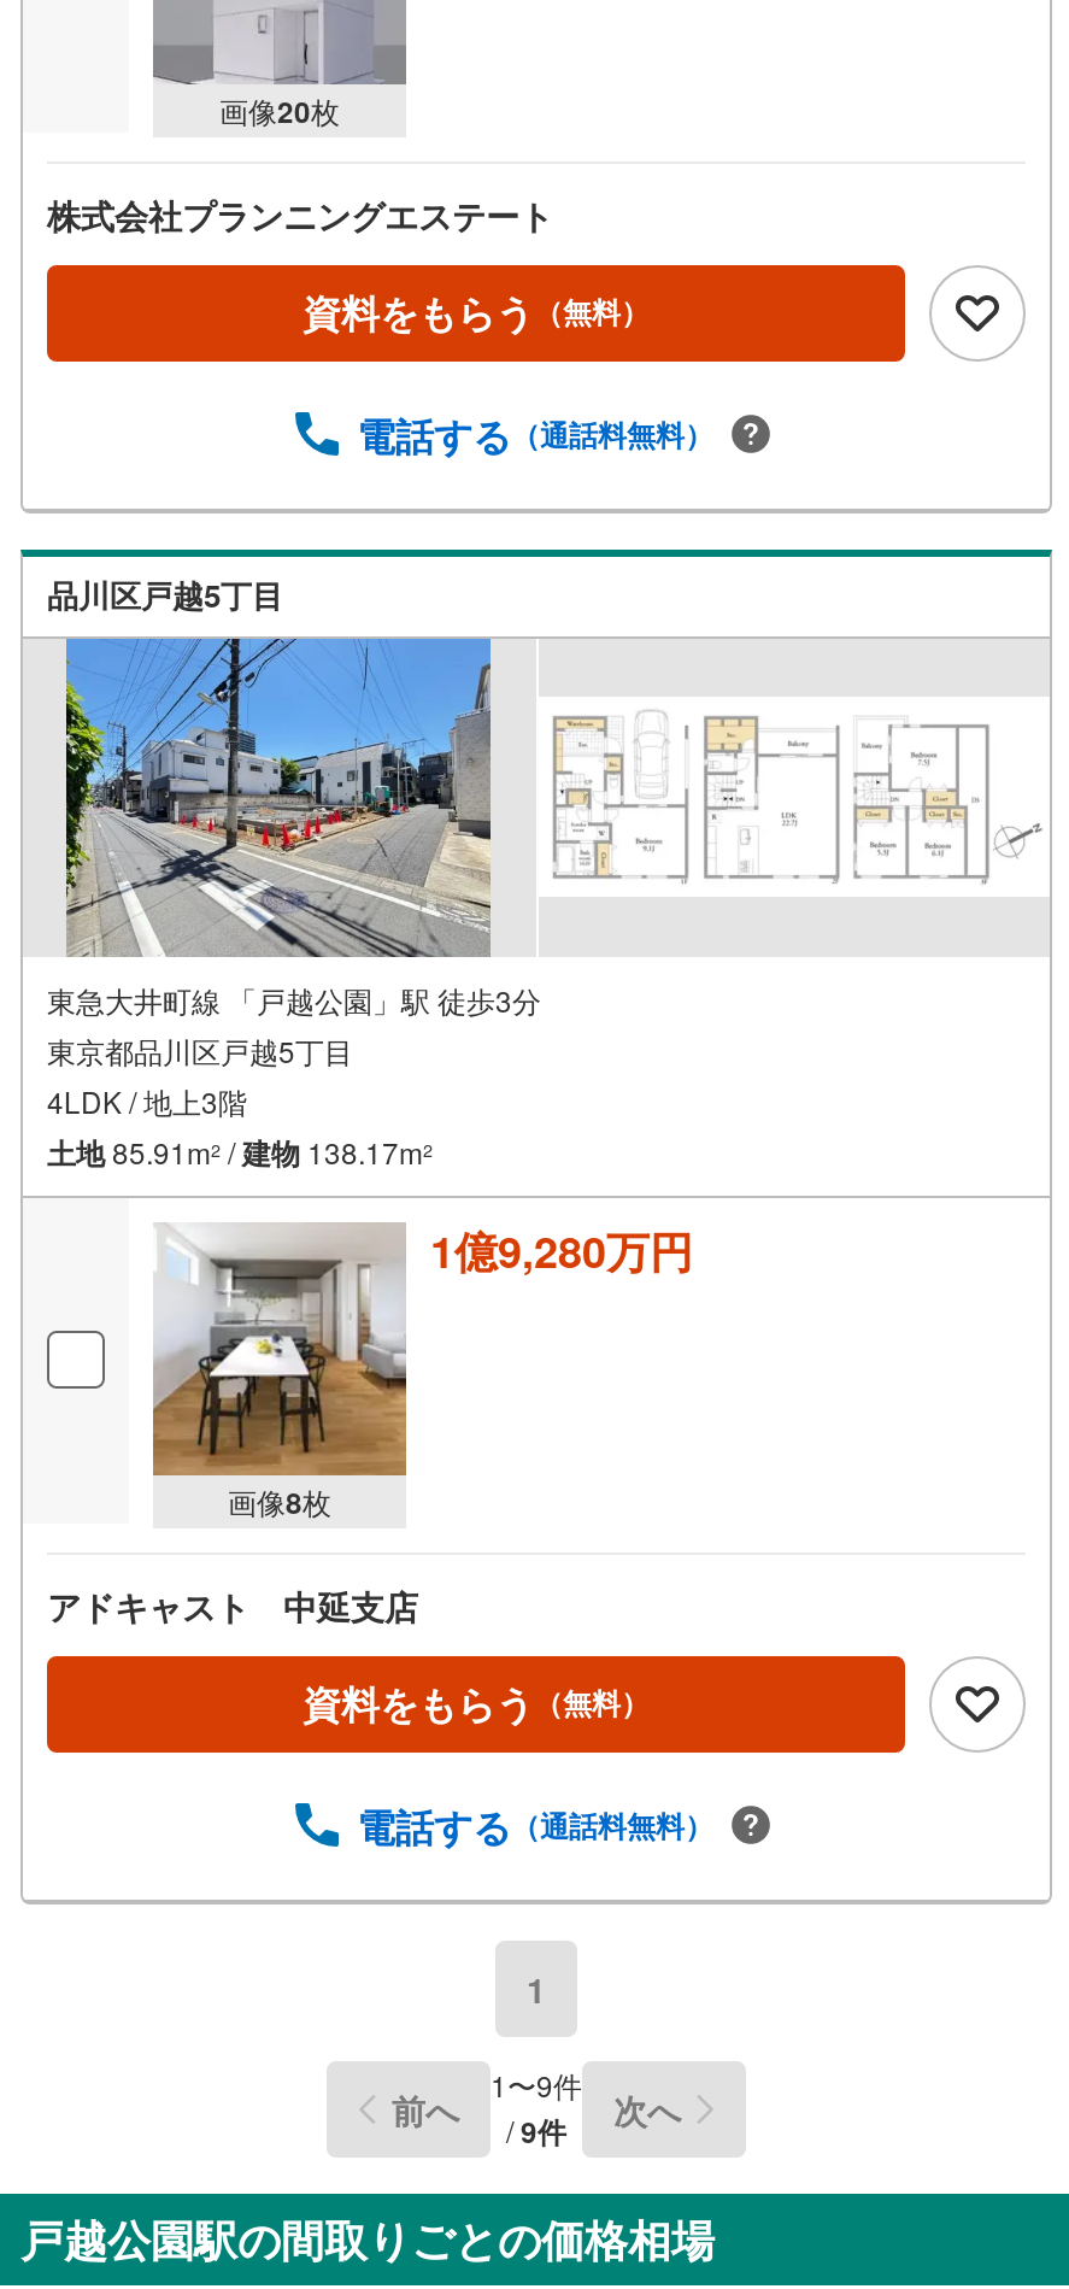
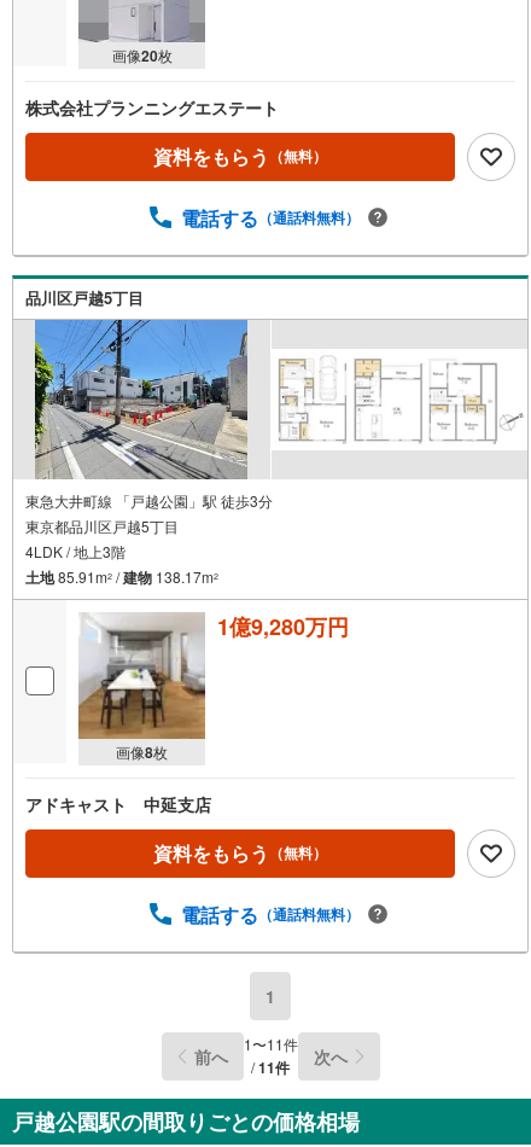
[491,2064,582,2105] 1〜9件 -> [243,1034,297,1054] 1〜11件
[506,2110,566,2154] /9件 -> [251,1057,290,1079] /11件

